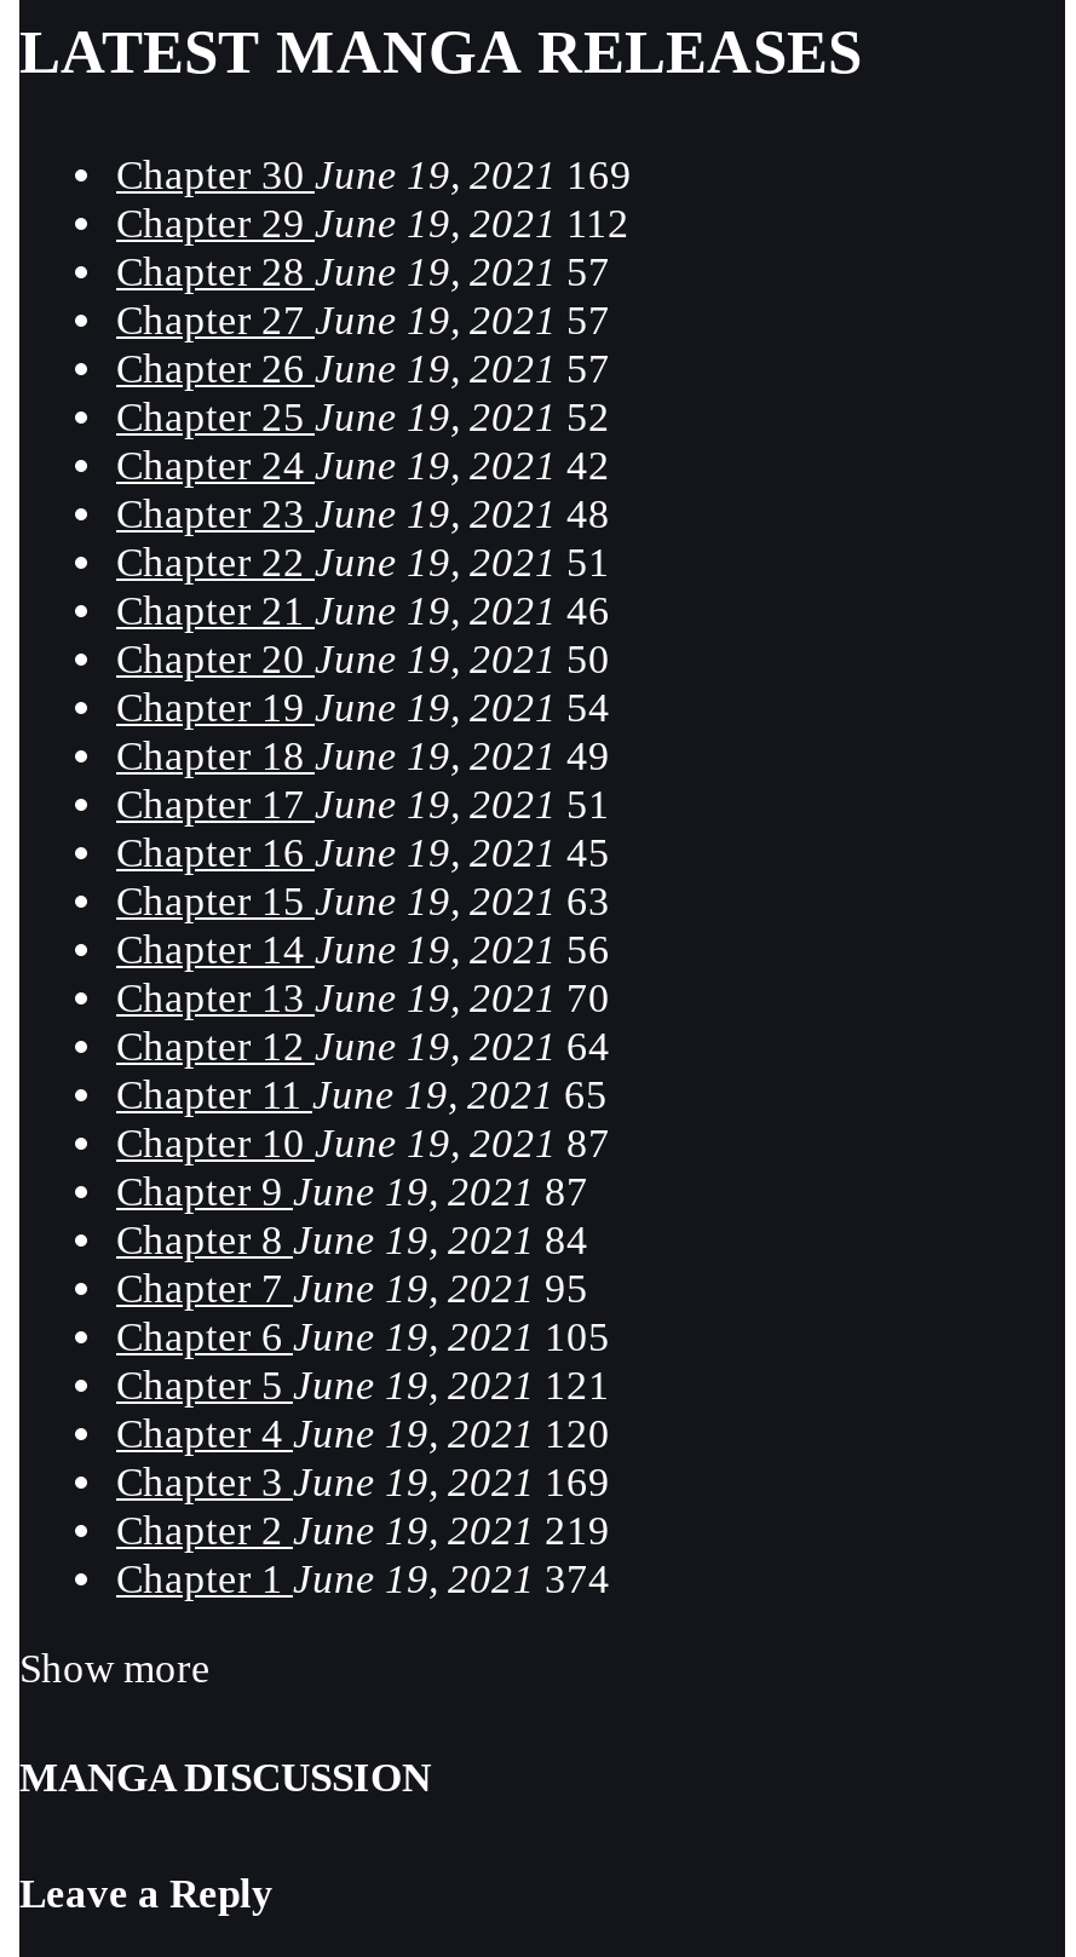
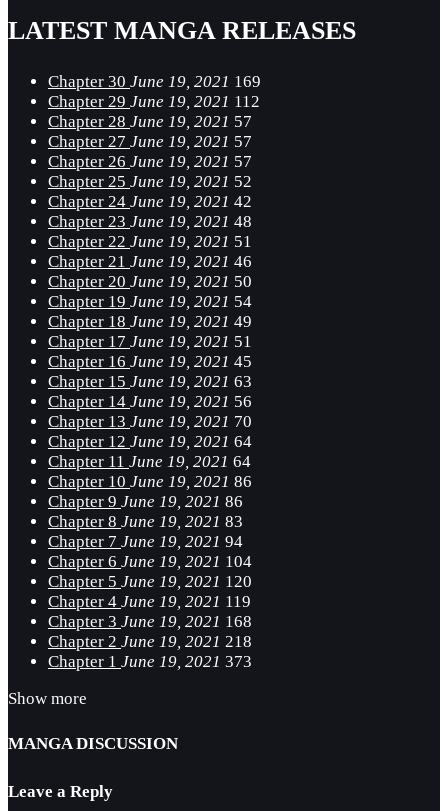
[116,1071,608,1117] Chapter 11 June 19, 2021 65 -> [48,452,251,471] Chapter 11 June 19, 2021 64
[116,1120,610,1166] Chapter 10 June 19, 2021 87 -> [48,472,252,491] Chapter 10 June 19, 2021 86
[116,1168,588,1214] Chapter 9 June 19, 2021 87 -> [48,492,243,511] Chapter 9 June 19, 2021 86
[116,1217,588,1263] Chapter 8 June 19, 2021 84 -> [48,512,243,531] Chapter 8 June 19, 2021 83
[116,1265,588,1311] Chapter 7 June 19, 2021 95 -> [48,532,243,551] Chapter 7 June 19, 2021 94
[116,1313,610,1359] Chapter 6 June 19, 2021 105 -> [48,552,252,571] Chapter 6 June 19, 2021 104
[116,1362,610,1408] Chapter 5 June 19, 2021 121 -> [48,572,252,591] Chapter 5 June 19, 2021 120
[116,1410,610,1456] Chapter 4 June 19, 2021 120 -> [48,592,251,611] Chapter 4 June 19, 2021 119
[116,1459,610,1505] Chapter 3 June 19, 2021 169 -> [48,612,252,631] Chapter 3 June 19, 2021 168
[116,1507,610,1553] Chapter 2 June 19, 2021 219 -> [48,632,252,651] Chapter 2 June 19, 2021 218
[116,1555,610,1601] Chapter 1 June 19, 2021 374 -> [48,652,252,671] Chapter 1 June 19, 2021 373

